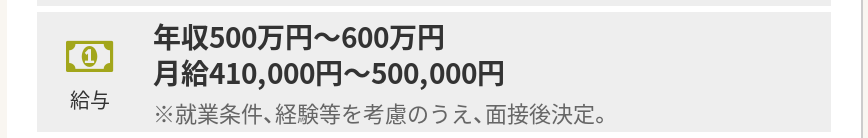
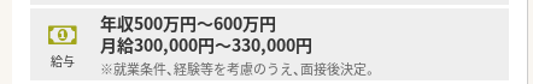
[153,53,505,93] 月給410,000円～500,000円 -> [100,33,312,57] 月給300,000円～330,000円

